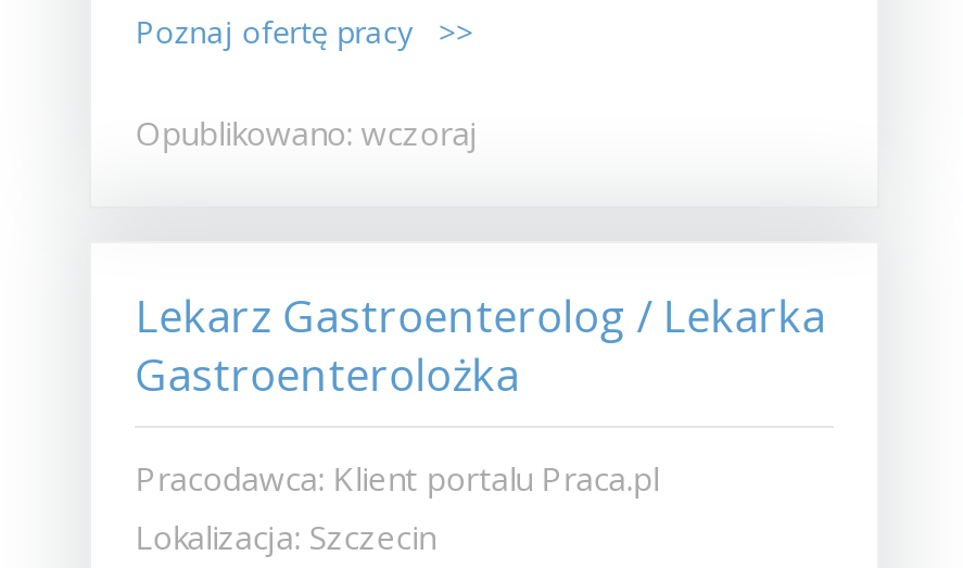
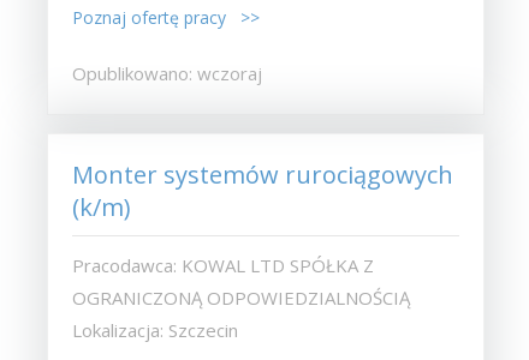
[135,286,826,403] Lekarz Gastroenterolog / Lekarka | Gastroenterolożka -> [72,158,453,223] Monter systemów rurociągowych | (k/m)
[135,456,658,500] Pracodawca: Klient portalu Praca.pl -> [72,253,410,309] Pracodawca: KOWAL LTD SPÓŁKA Z | OGRANICZONĄ ODPOWIEDZIALNOŚCIĄ

